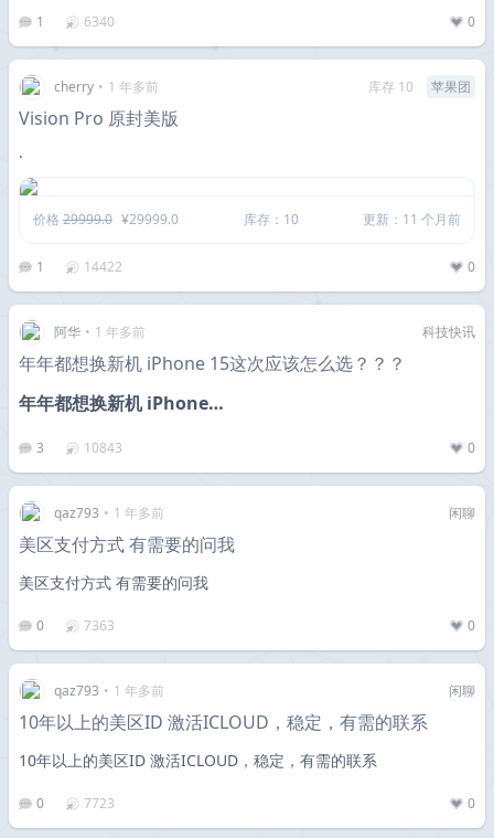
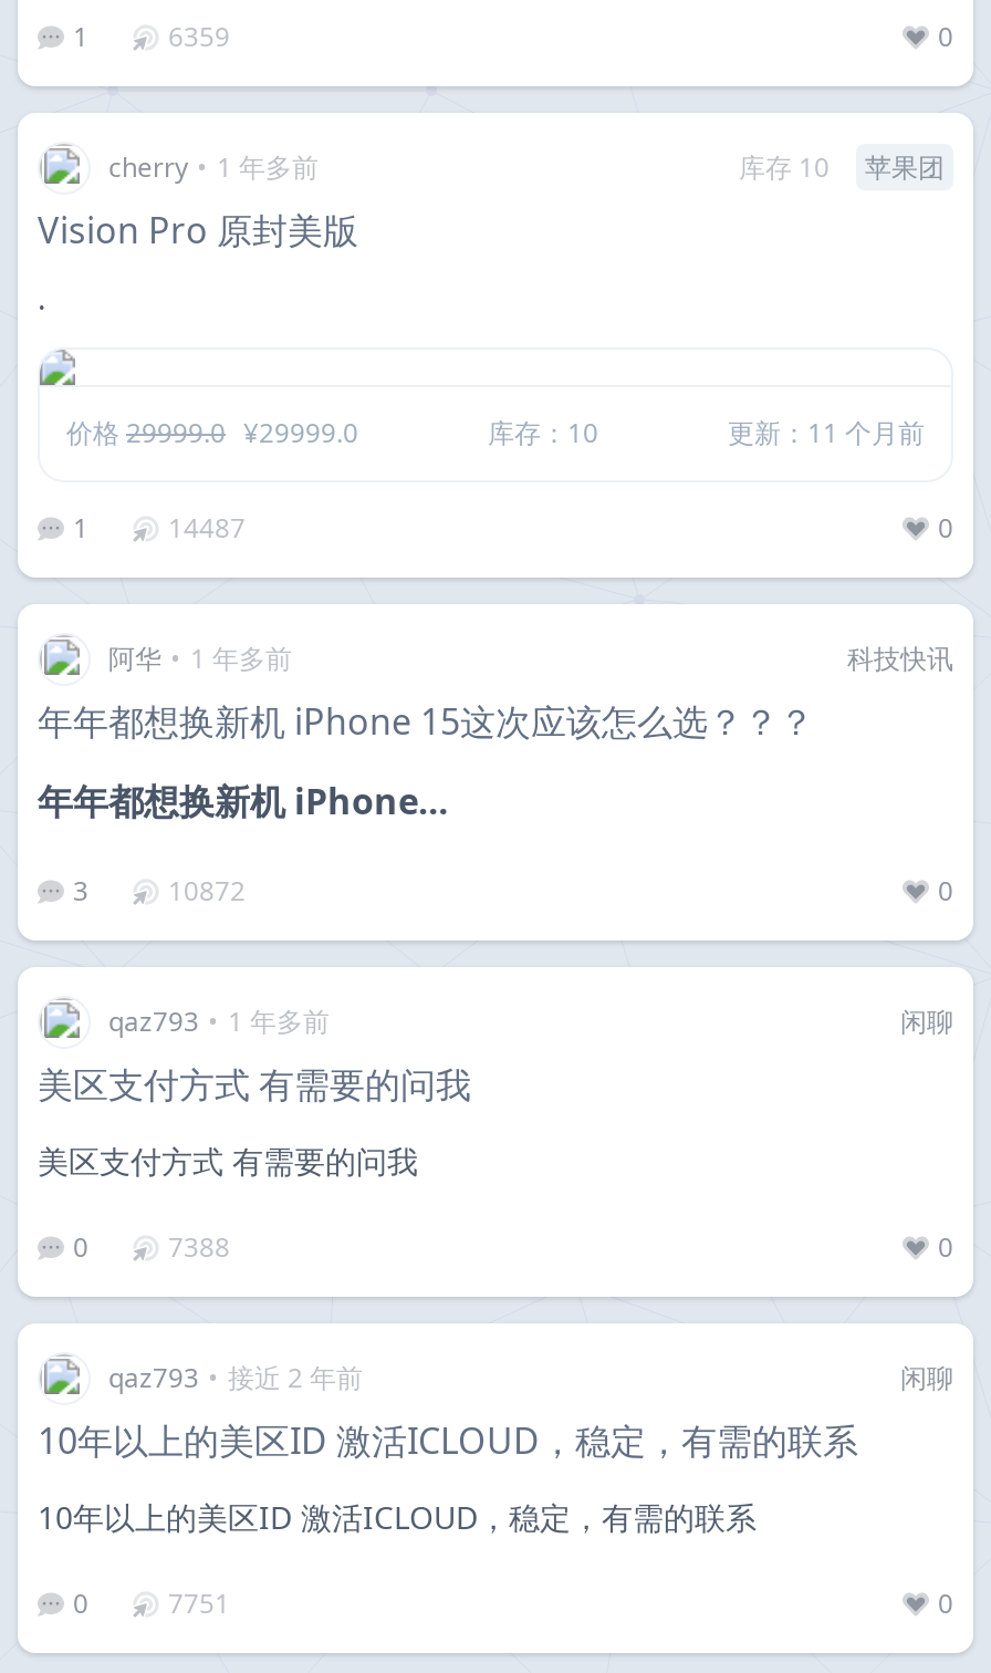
[84,12,115,31] 6340 -> [168,17,230,55] 6359
[84,257,122,276] 14422 -> [168,508,246,546] 14487
[84,438,122,457] 10843 -> [168,871,246,909] 10872
[84,616,115,635] 7363 -> [168,1228,230,1265] 7388
[54,681,164,700] qaz793 • 1 年多前 -> [108,1358,363,1396] qaz793 • 接近 2 年前
[84,794,115,812] 7723 -> [168,1584,230,1621] 7751

